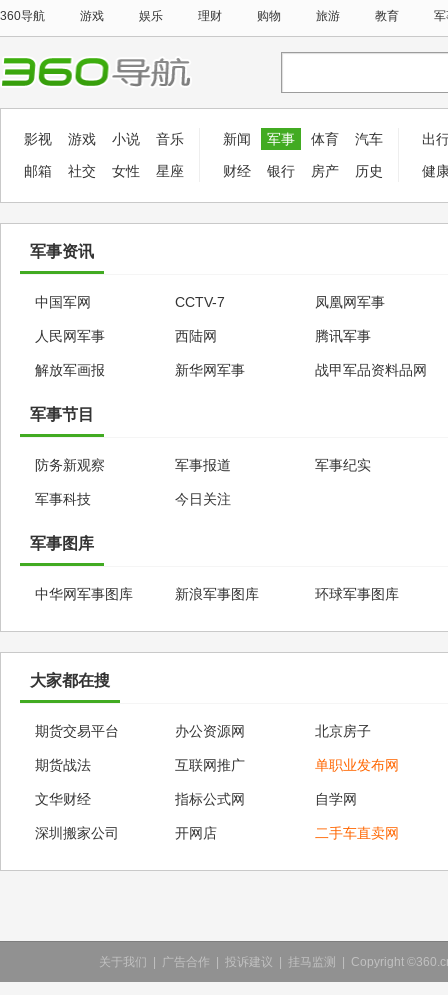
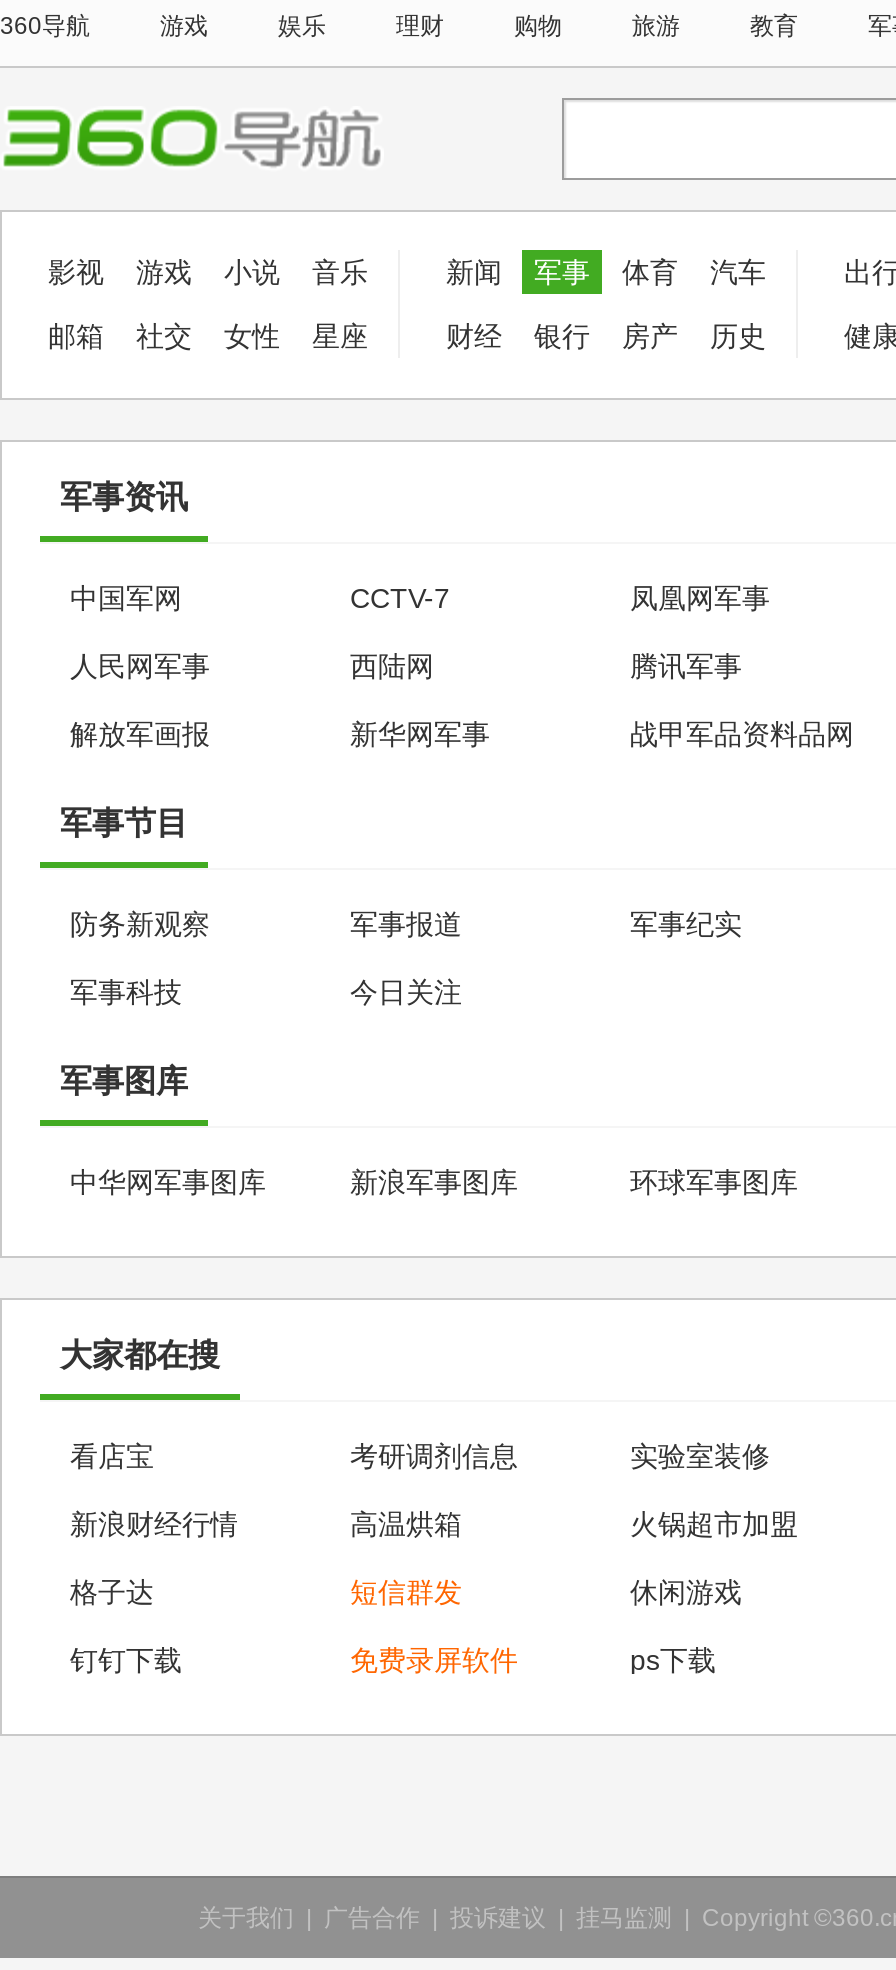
[35,723,371,739] 期货交易平台 | 办公资源网 | 北京房子 -> [70,1440,770,1472] 看店宝 | 考研调剂信息 | 实验室装修
[35,757,399,773] 期货战法 | 互联网推广 | 单职业发布网 -> [70,1508,798,1540] 新浪财经行情 | 高温烘箱 | 火锅超市加盟
[35,791,357,807] 文华财经 | 指标公式网 | 自学网 -> [70,1576,742,1608] 格子达 | 短信群发 | 休闲游戏
[35,825,399,841] 深圳搬家公司 | 开网店 | 二手车直卖网 -> [70,1644,716,1676] 钉钉下载 | 免费录屏软件 | ps下载

